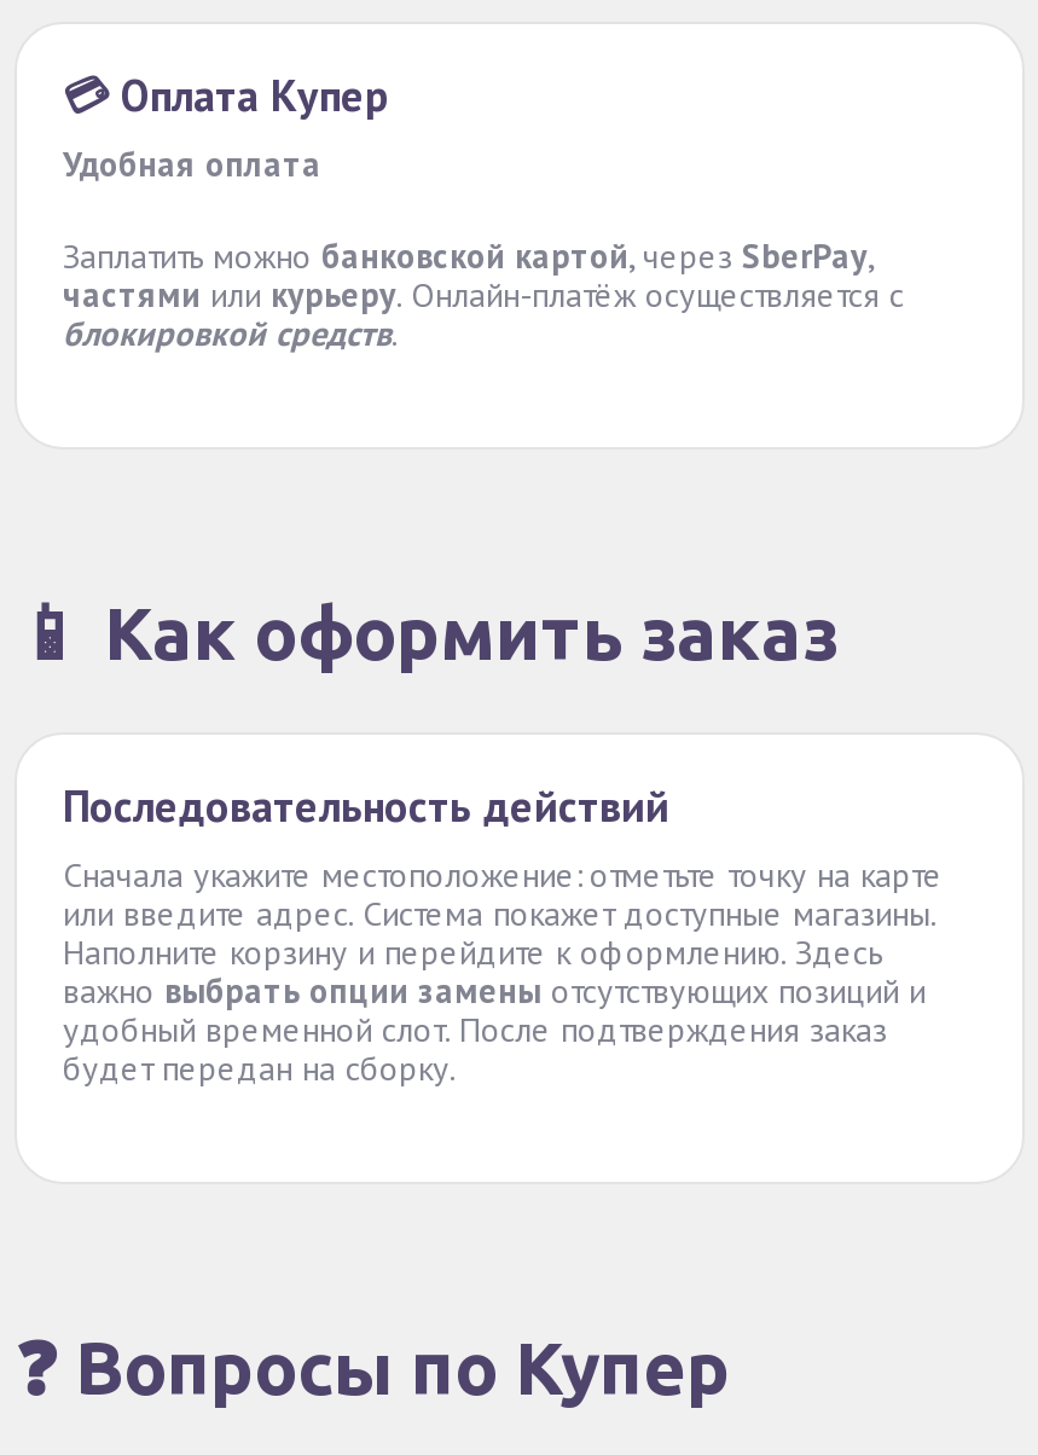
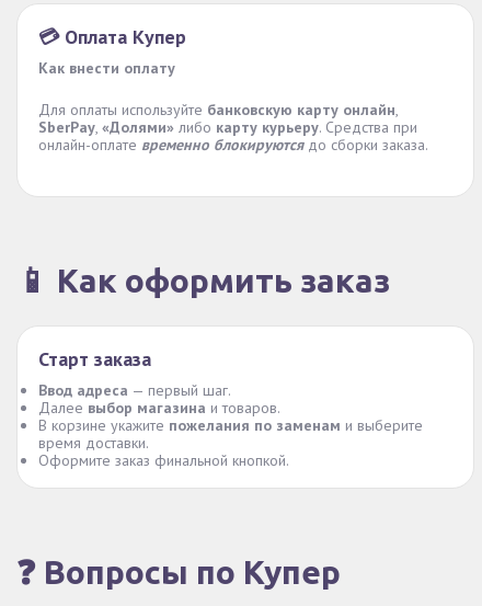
[63,143,321,186] Удобная оплата -> [38,58,175,78] Как внести оплату
[63,234,904,355] Заплатить можно банковской картой, через SberPay | частями или курьеру. Онлайн-платёж осуществляется с | блокировкой средств. -> [38,100,428,155] Для оплаты используйте банковскую карту онлайн | SberPay, «Долями»либо карту курьеру. Средства при | онлайн-оплате временно блокируютсядо сборки заказа.
[63,778,943,1090] Последовательность действий | Сначала укажите местоположение: отметьте точку на карте | или введите адрес. Система покажет доступные магазины. | Наполните корзину и перейдите к оформлению. Здесь | важно выбрать опции замены отсутствующих позиций и | удобный временной слот. После подтверждения заказ | будет передан на сборку. -> [38,346,423,470] Старт заказа | Ввод адреса — первый шаг. | Далеевыбор магазина и товаров. | В корзине укажите пожелания по заменам и выберите | время доставки. | Оформите заказ финальной кнопкой.

